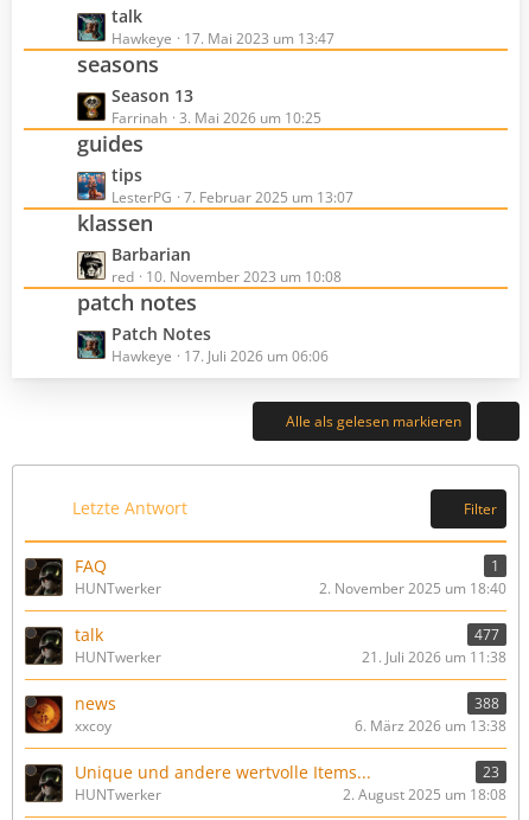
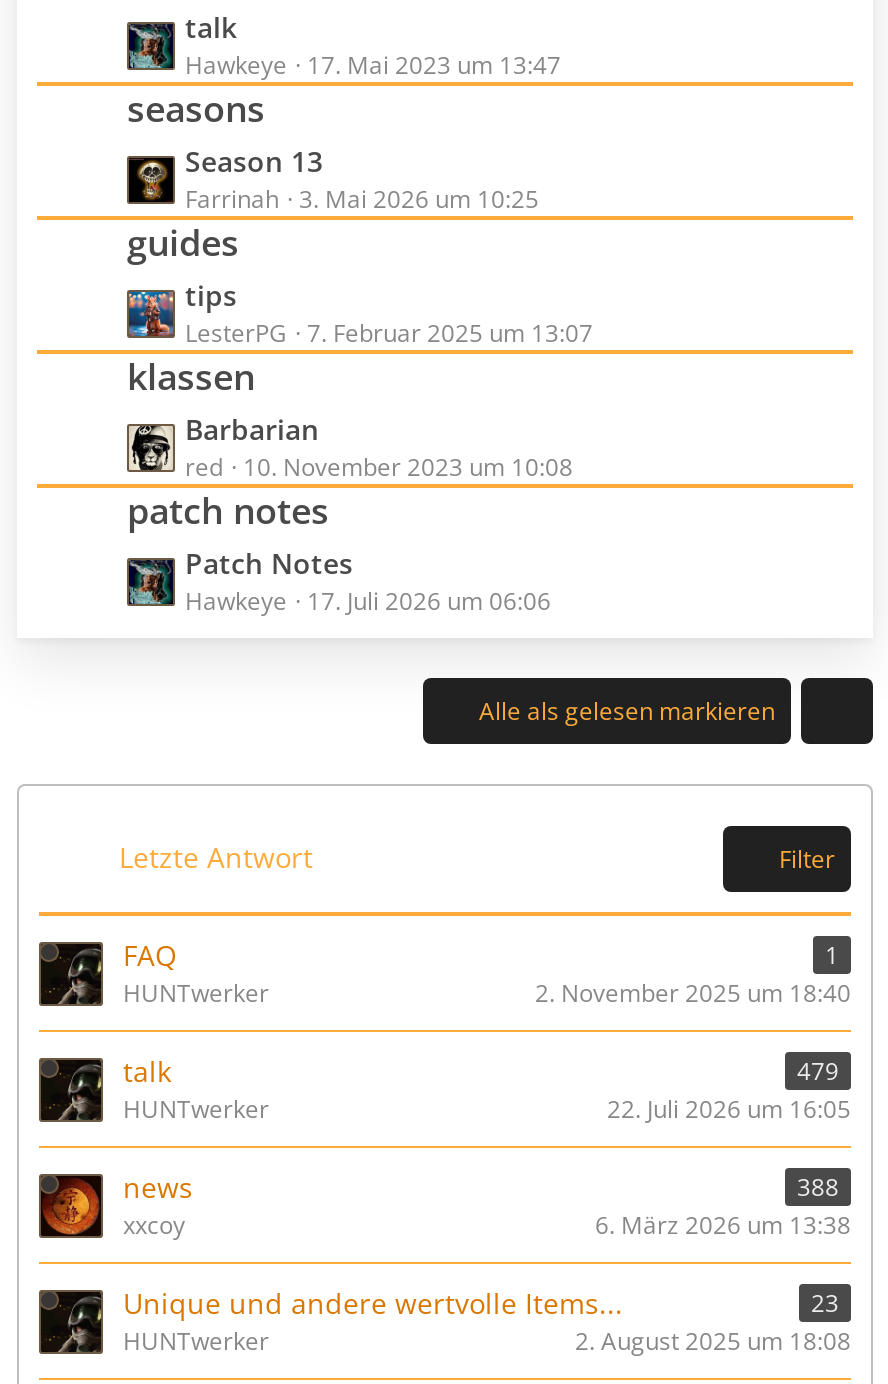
[474,624,499,645] 477 -> [797,1054,839,1088] 479
[362,647,506,667] 21. Juli 2026 um 11:38 -> [607,1092,851,1126] 22. Juli 2026 um 16:05

